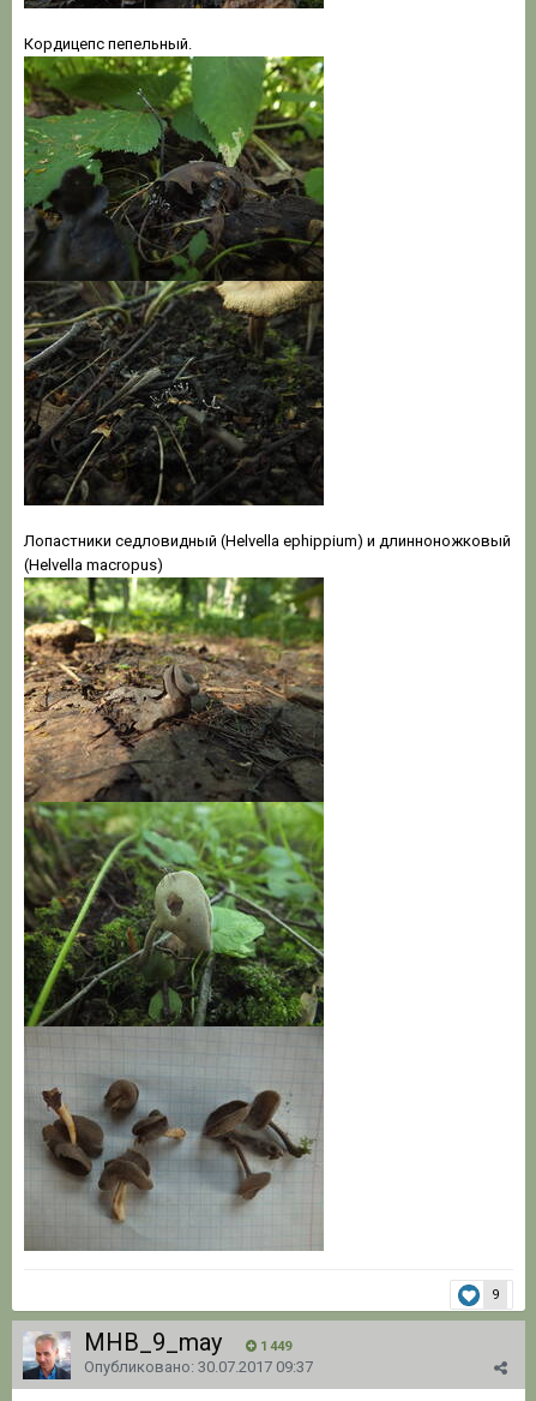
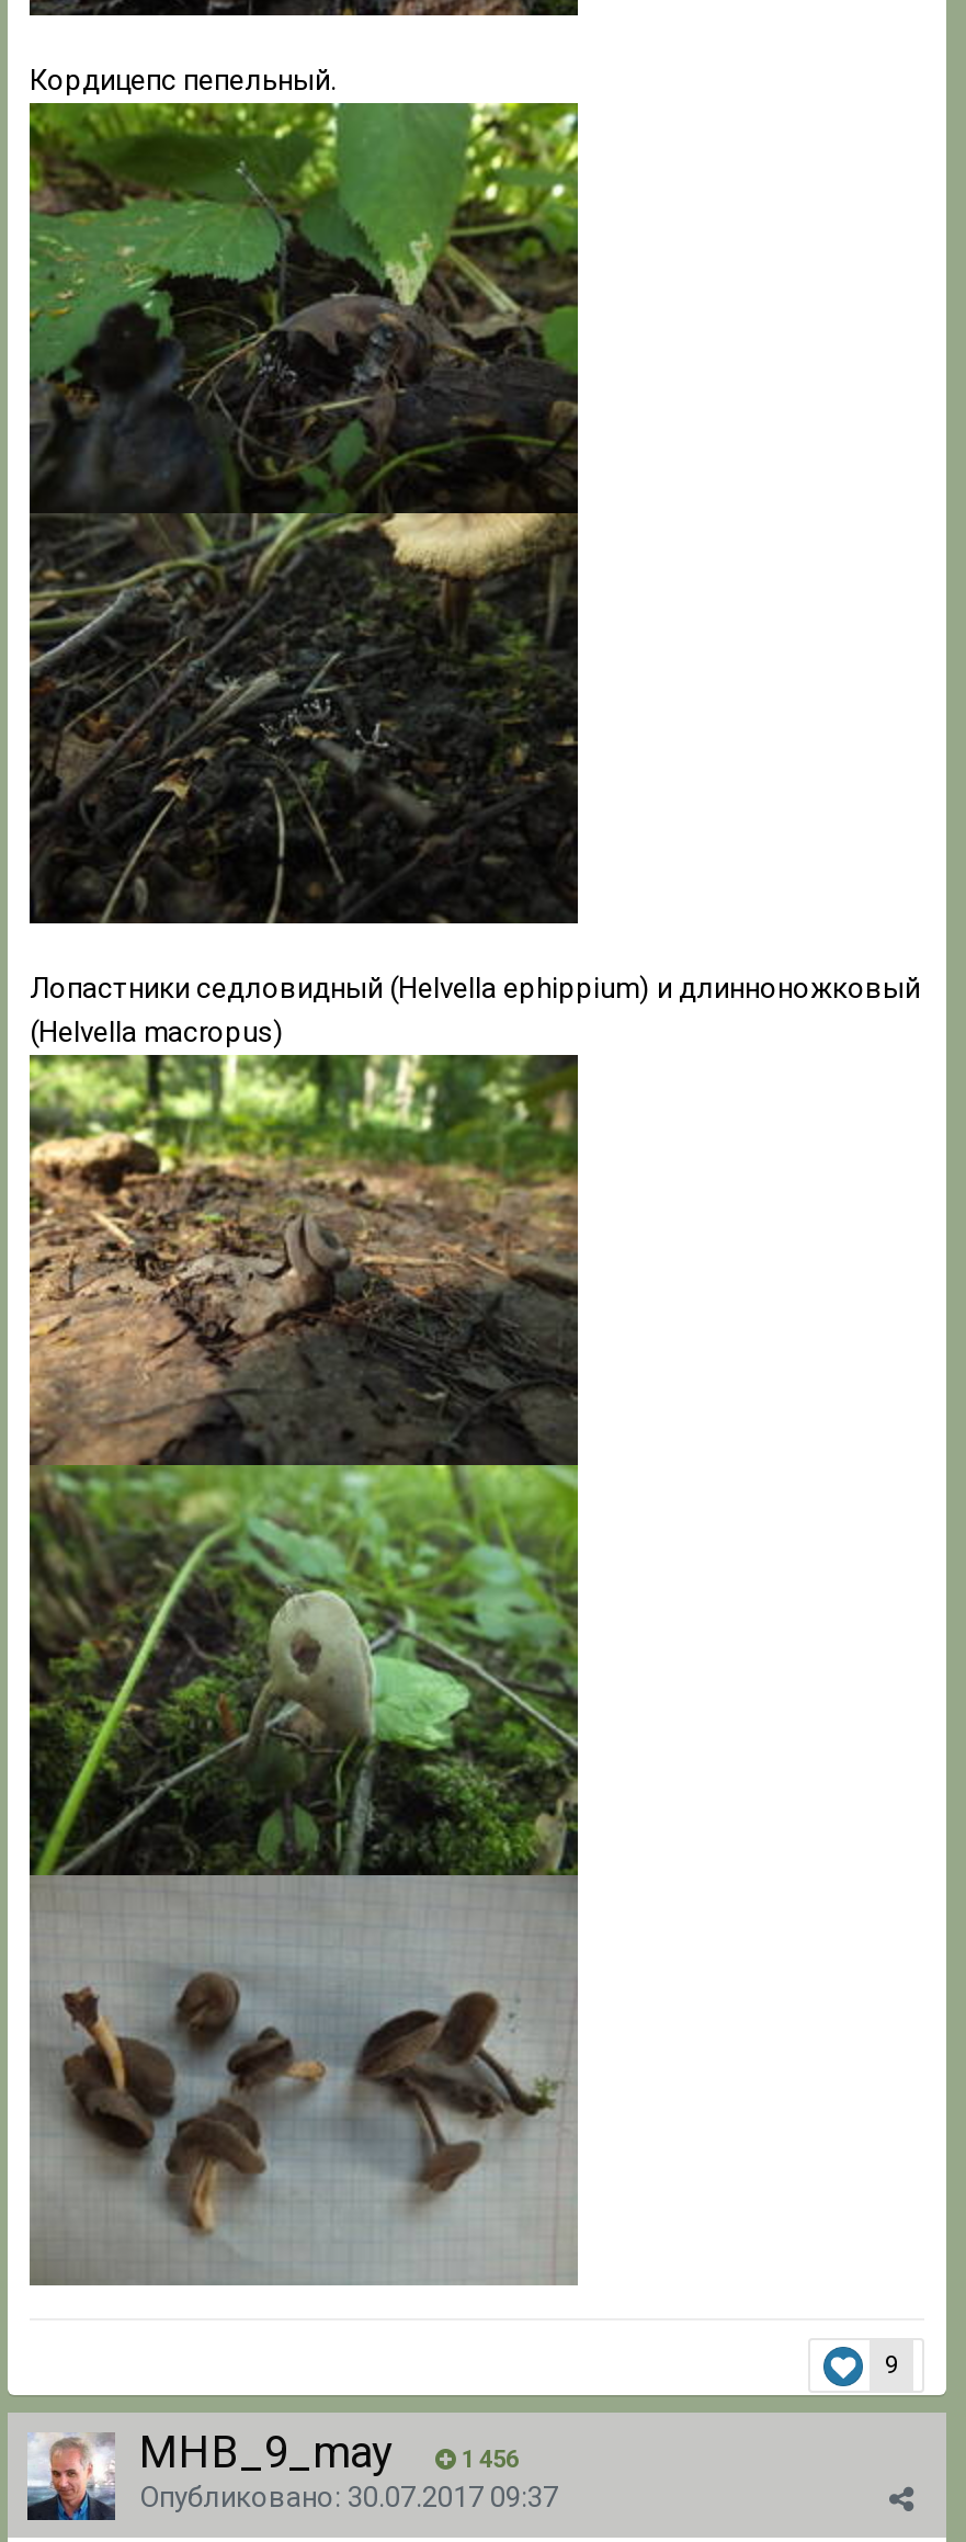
[257,1339,291,1355] 1 449 -> [455,2446,519,2475] 1 456

